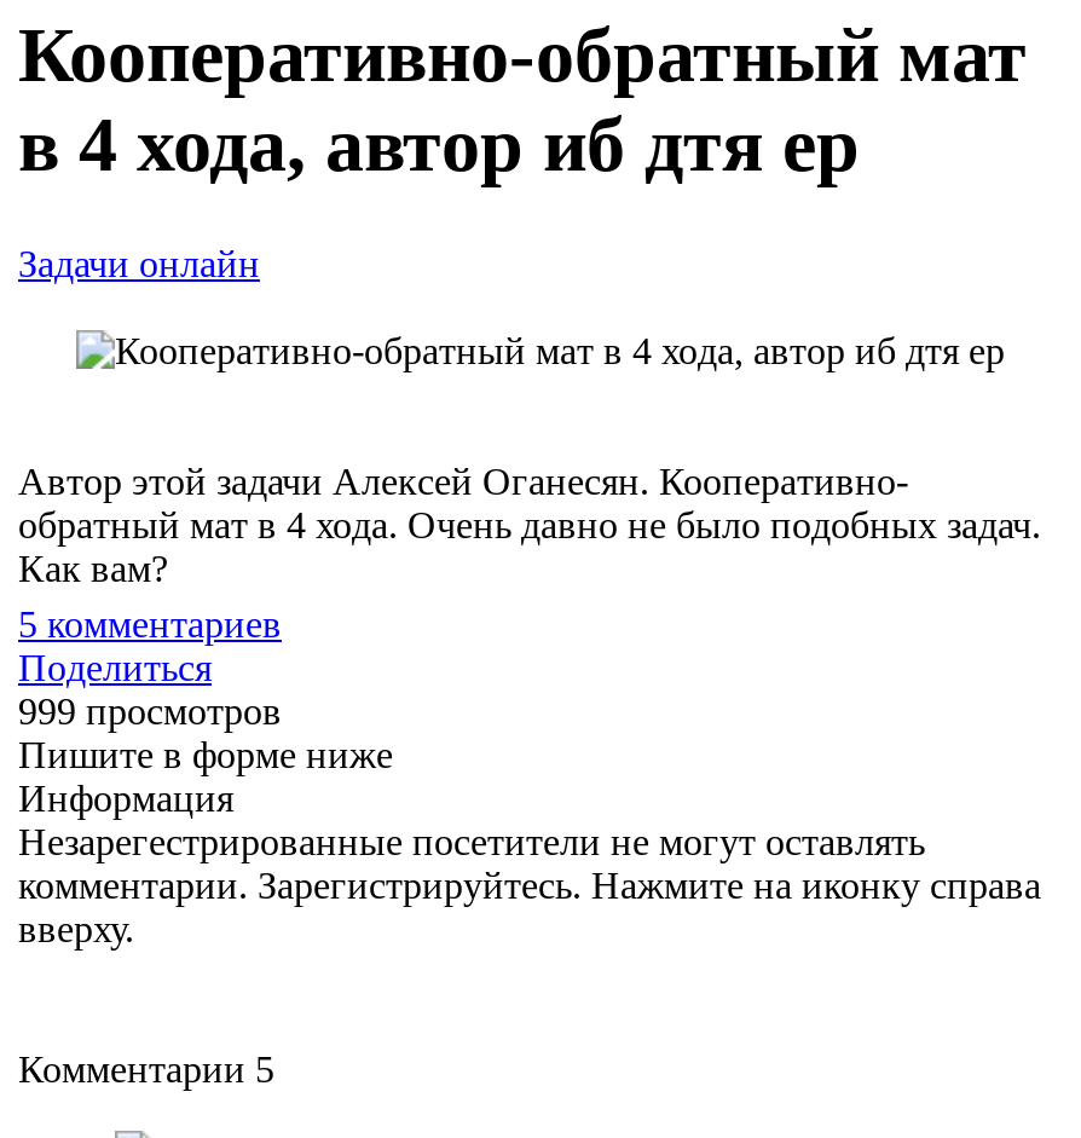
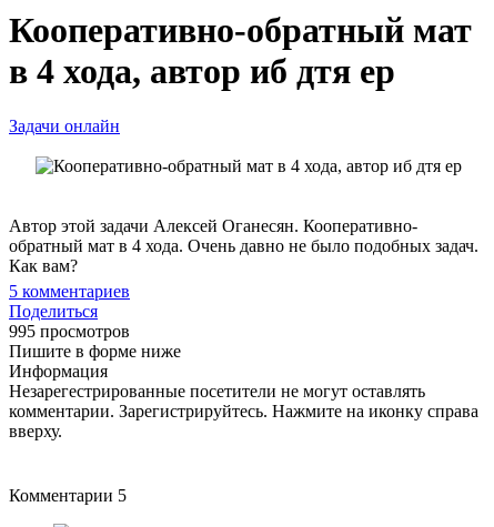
[18,690,282,731] 999 просмотров -> [9,322,130,340] 995 просмотров

